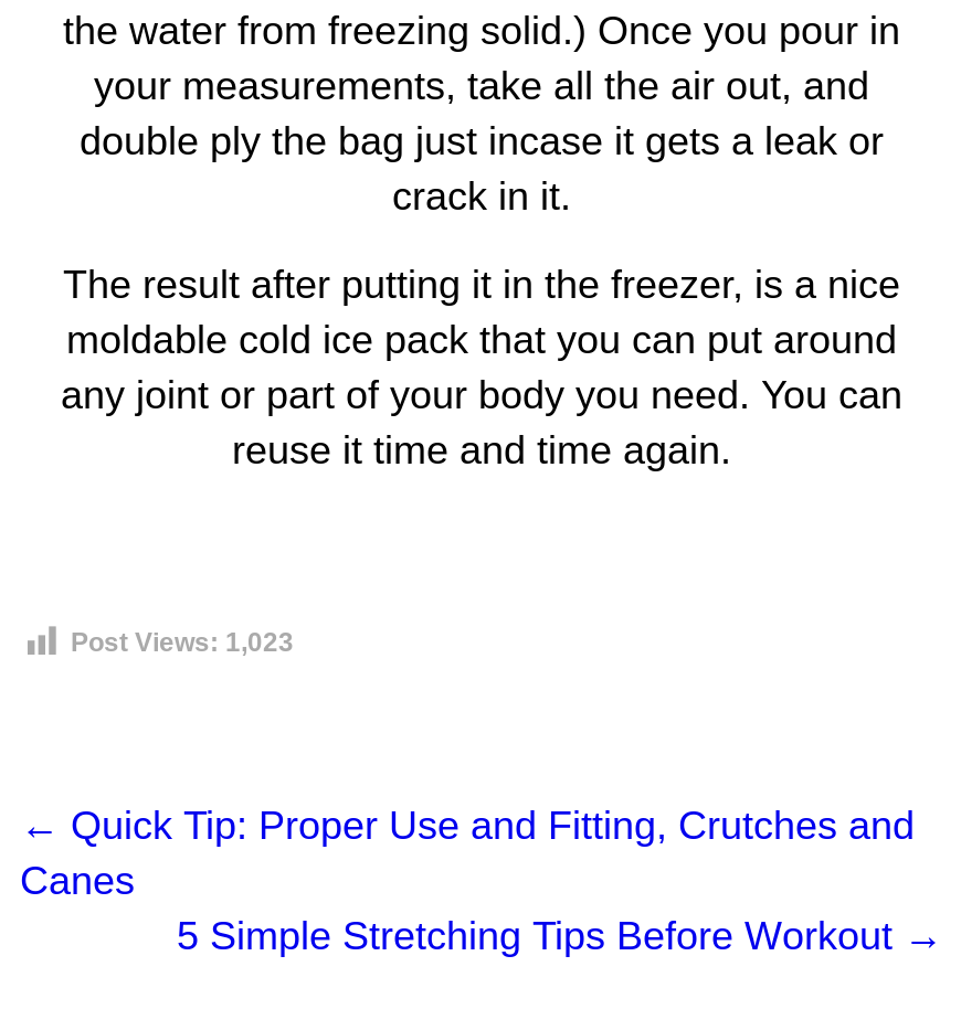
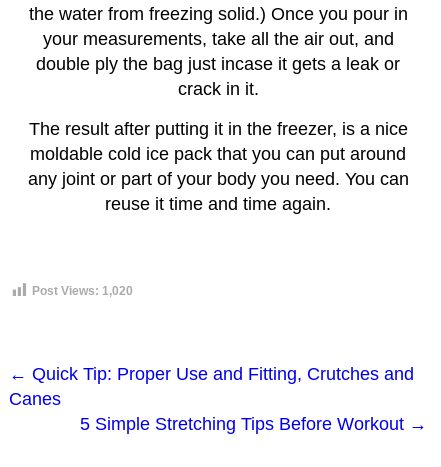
[71,627,294,658] Post Views: 1,023 -> [32,284,133,298] Post Views: 1,020

